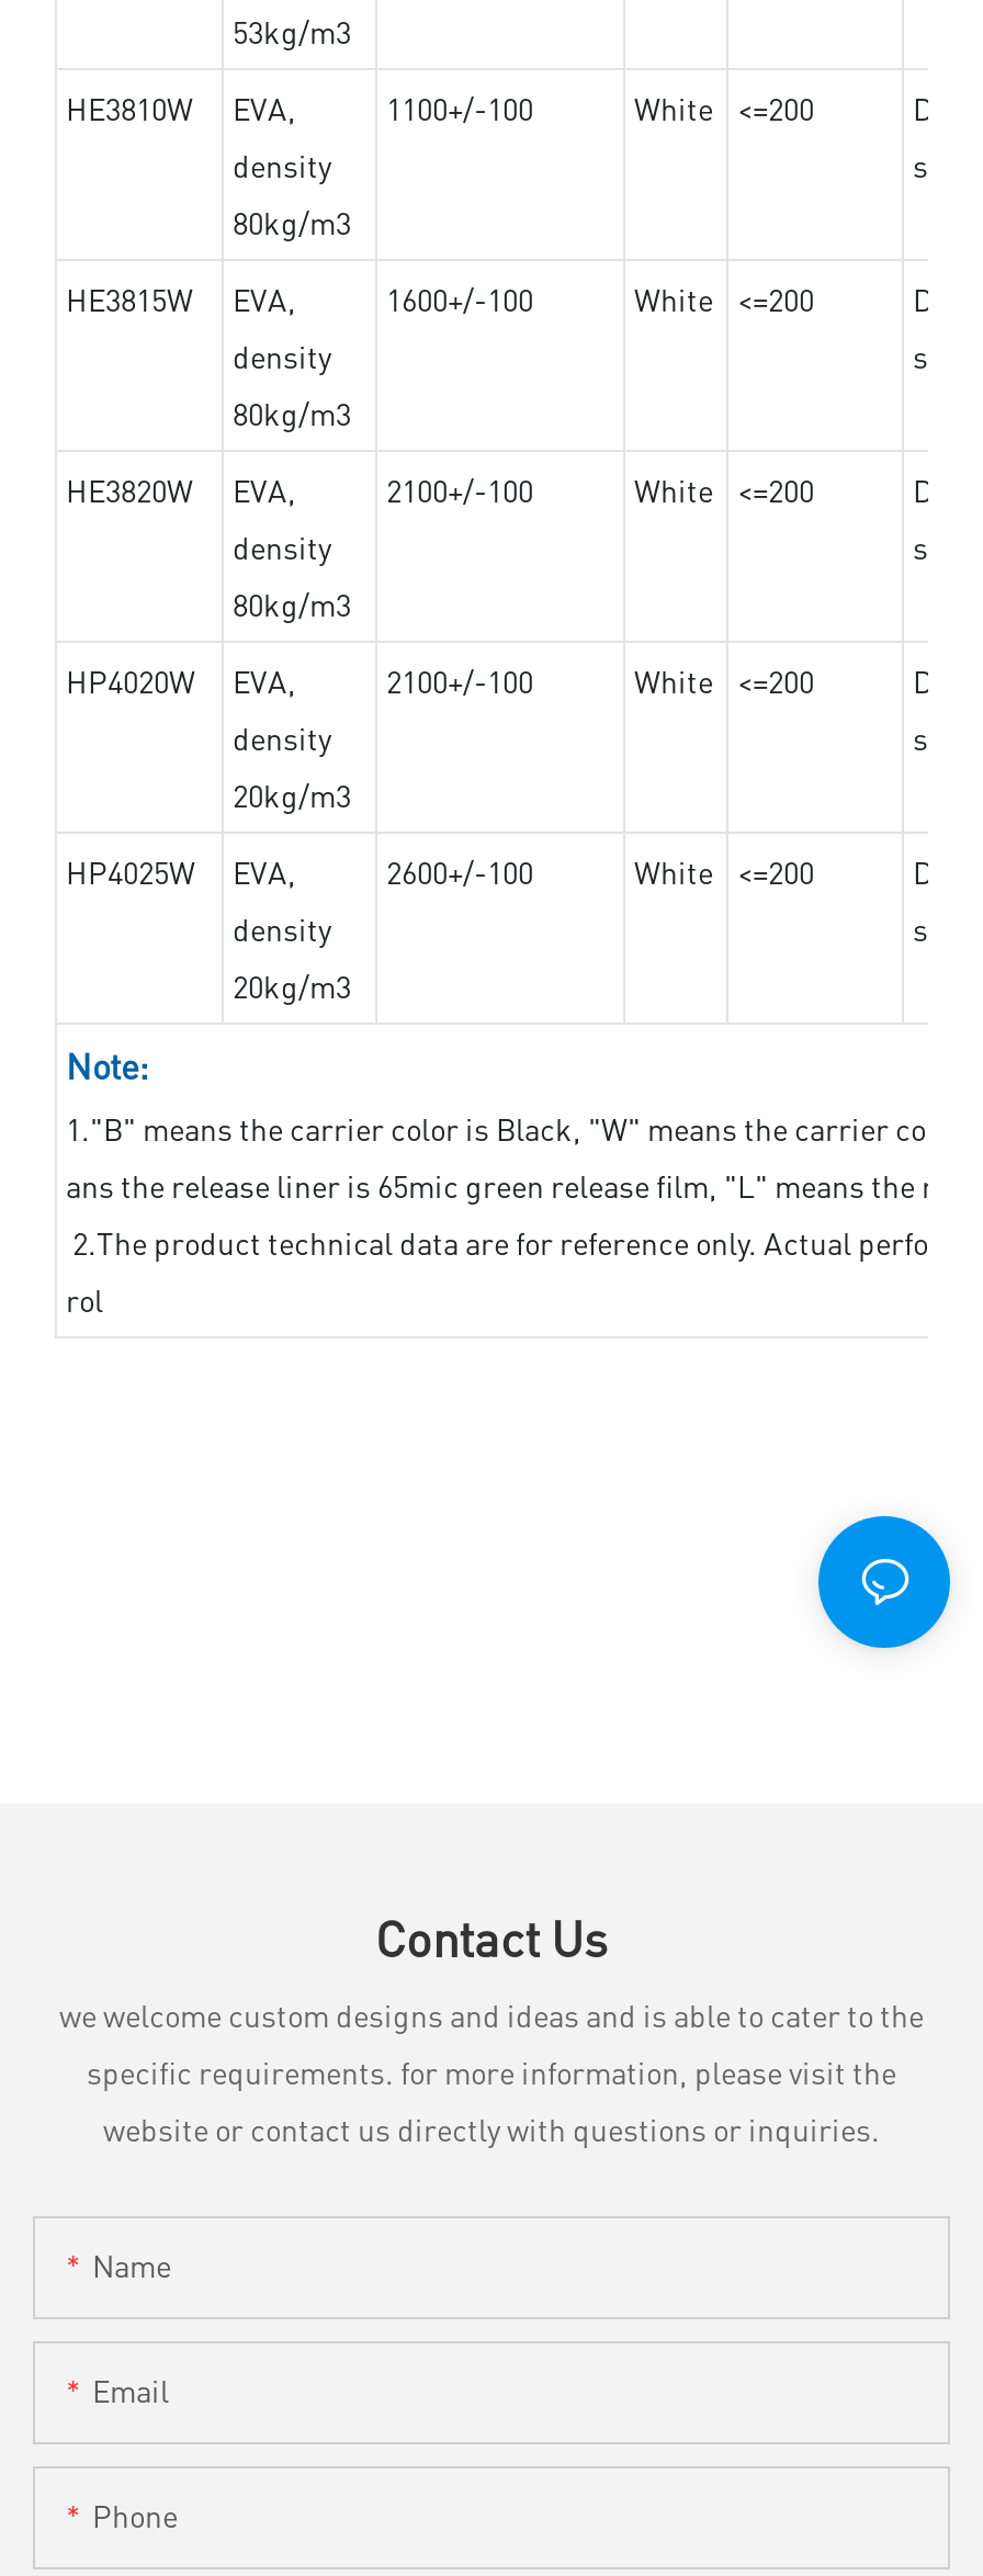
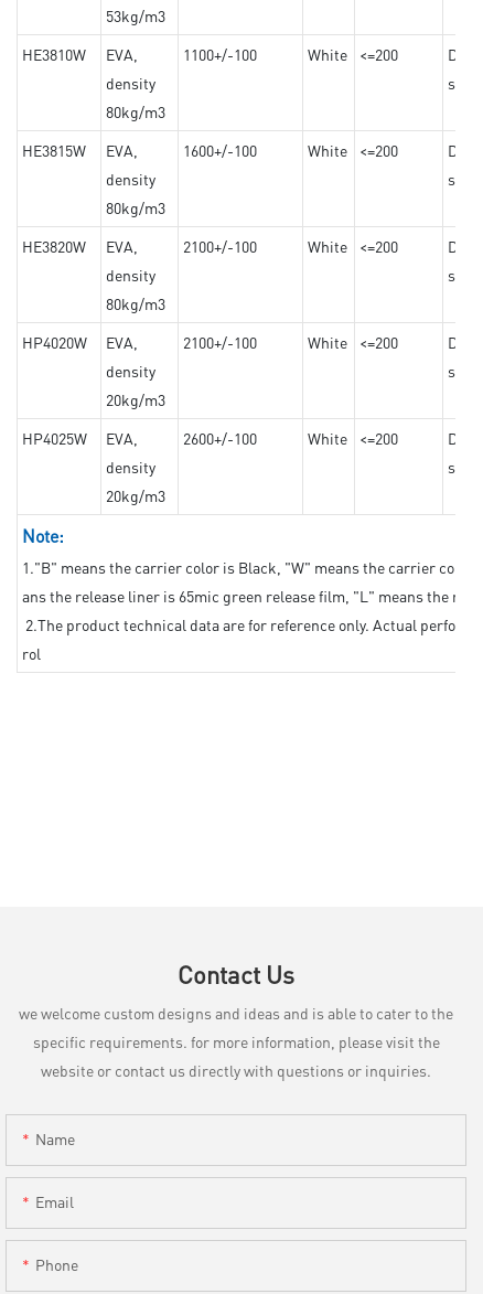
[814,1512,954,1654] [image] -> none

